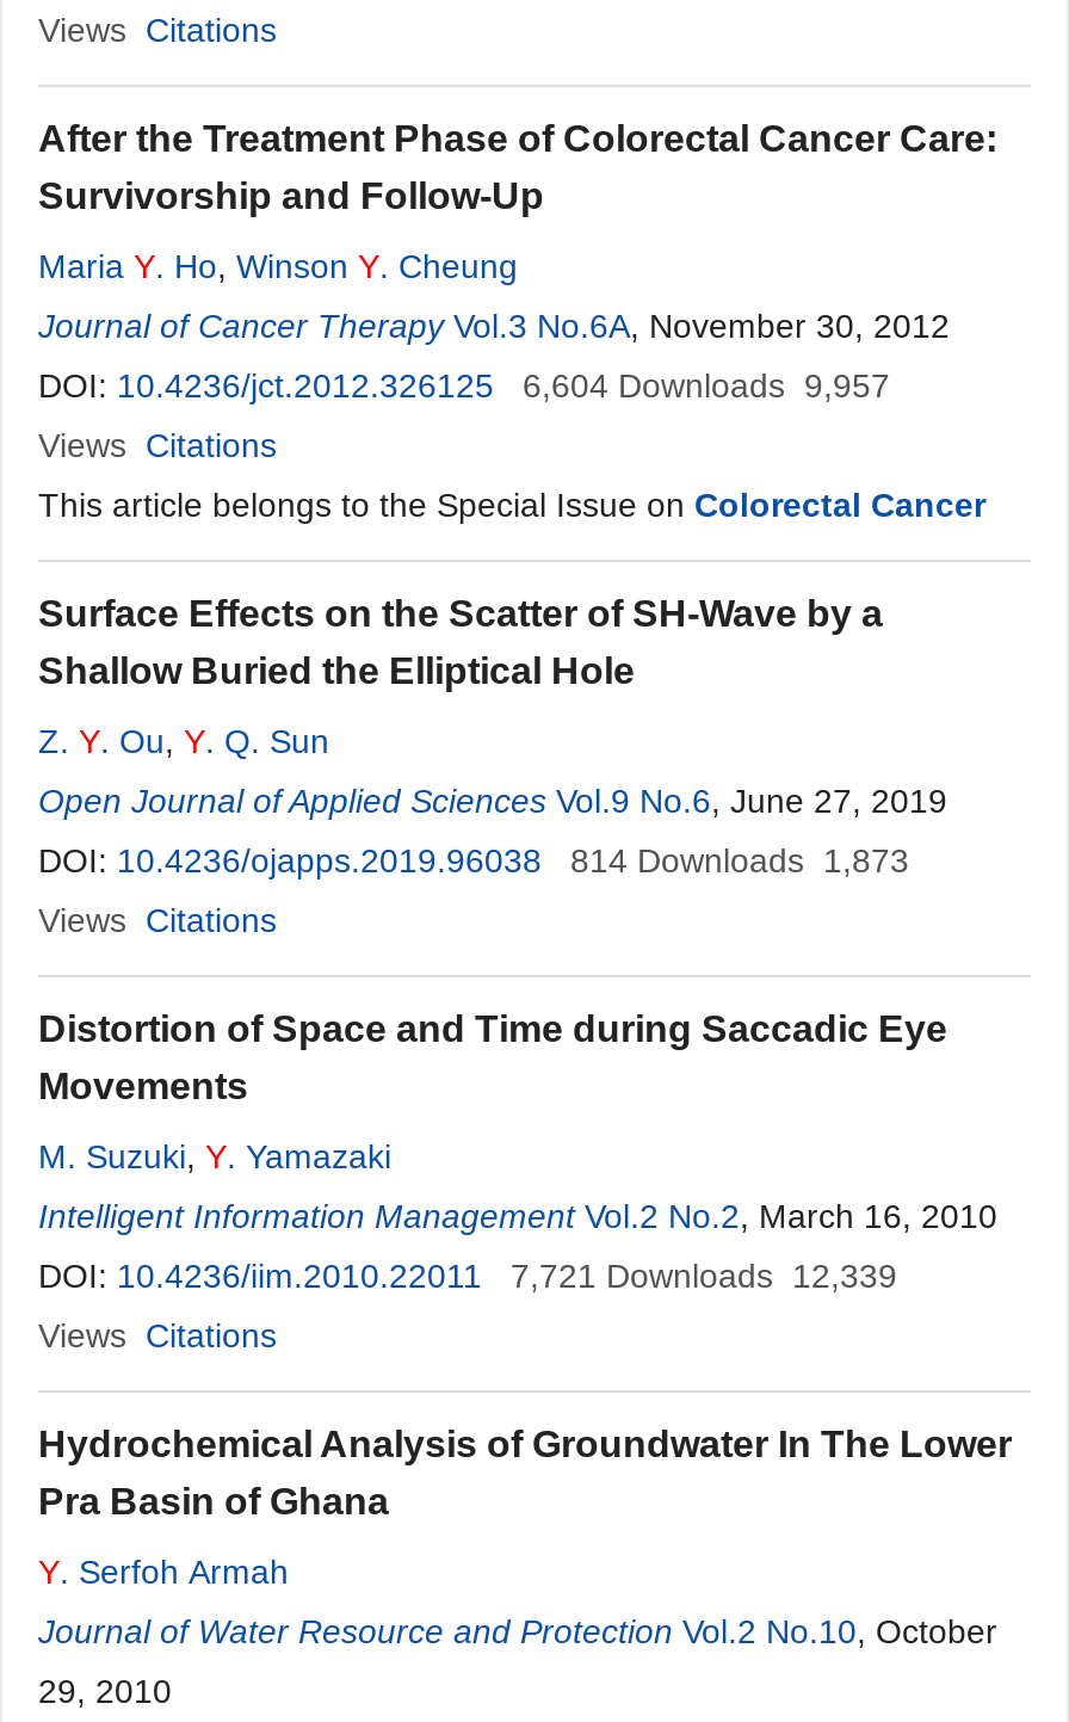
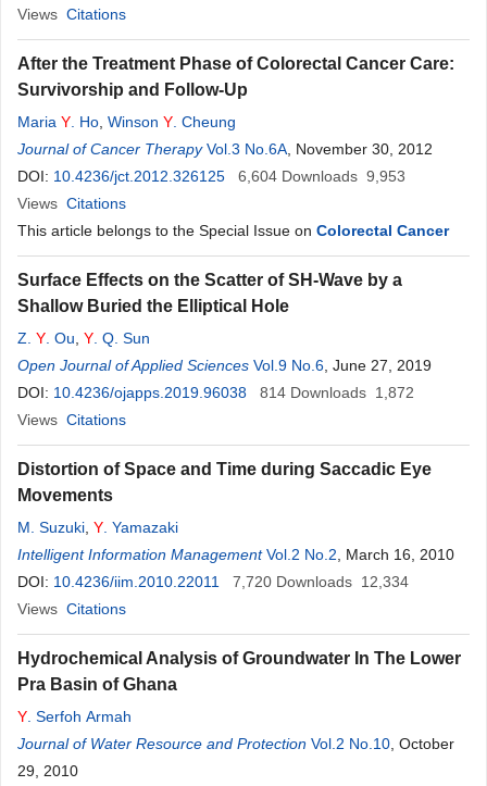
[38,366,890,405] DOI: 10.4236/jct.2012.326125 6,604 Downloads 9,957 -> [17,167,405,185] DOI: 10.4236/jct.2012.326125 6,604 Downloads 9,953
[38,841,909,879] DOI: 10.4236/ojapps.2019.96038 814 Downloads 1,873 -> [17,384,414,401] DOI: 10.4236/ojapps.2019.96038 814 Downloads 1,872
[38,1257,897,1295] DOI: 10.4236/iim.2010.22011 7,721 Downloads 12,339 -> [17,573,409,590] DOI: 10.4236/iim.2010.22011 7,720 Downloads 12,334

